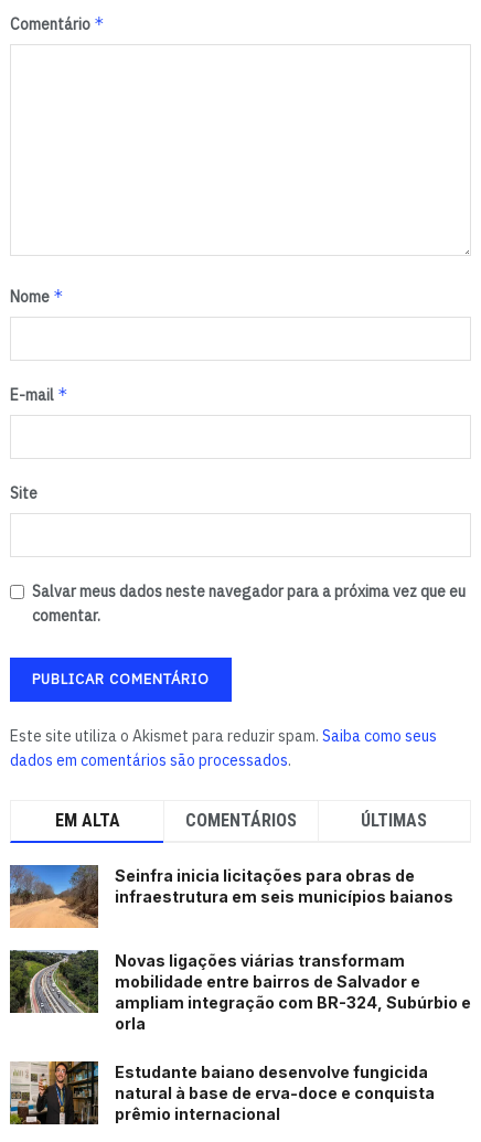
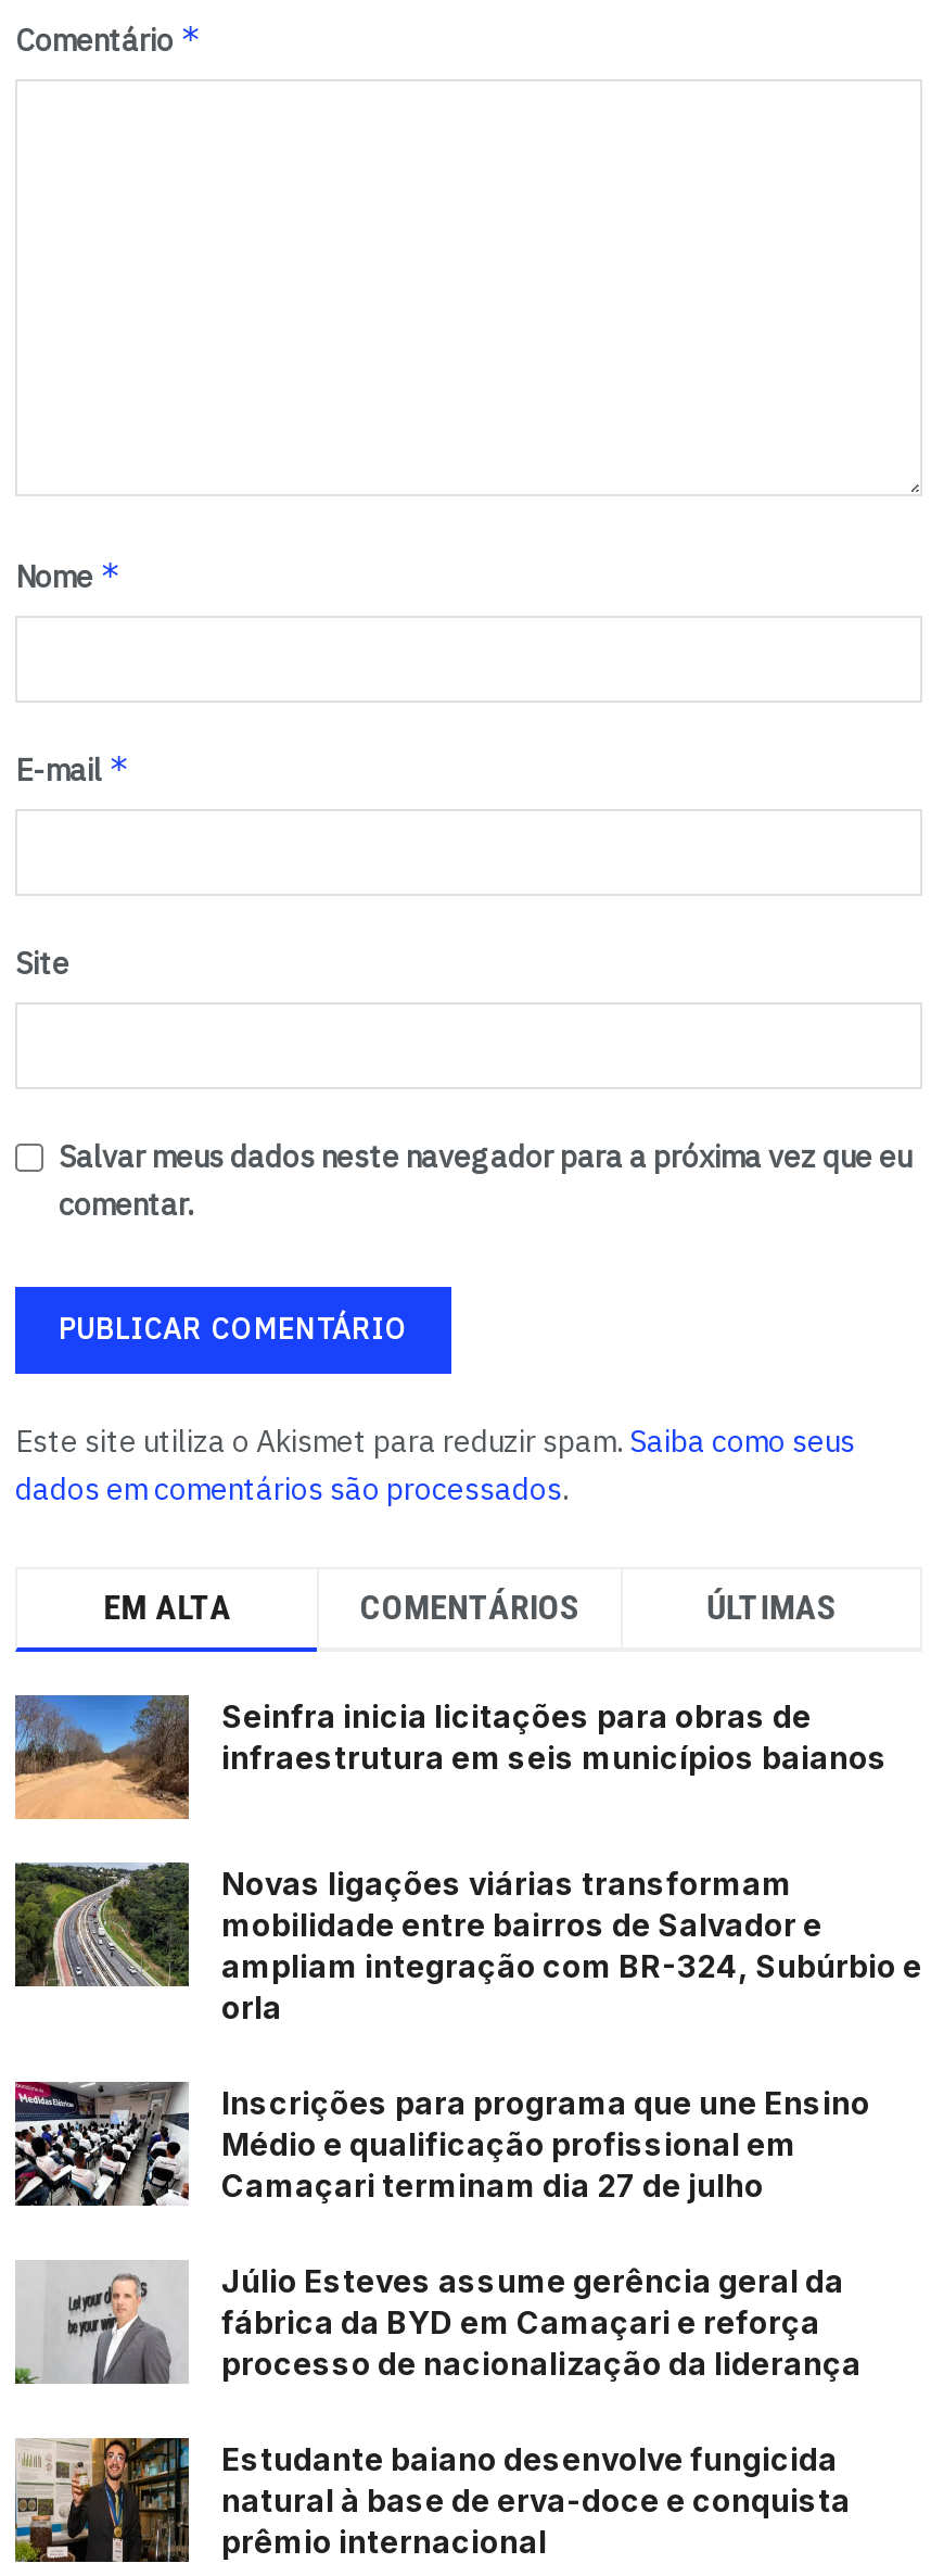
none -> [13,2080,870,2381] [image] | Inscrições para programa que une Ensino | Médio e qualificação profissional em | Camaçari terminam dia 27 de julho | Júlio Esteves assume gerência geral da | fábrica da BYD em Camaçari e reforça | processo de nacionalização da liderança
none -> [13,2260,189,2386] [image]

